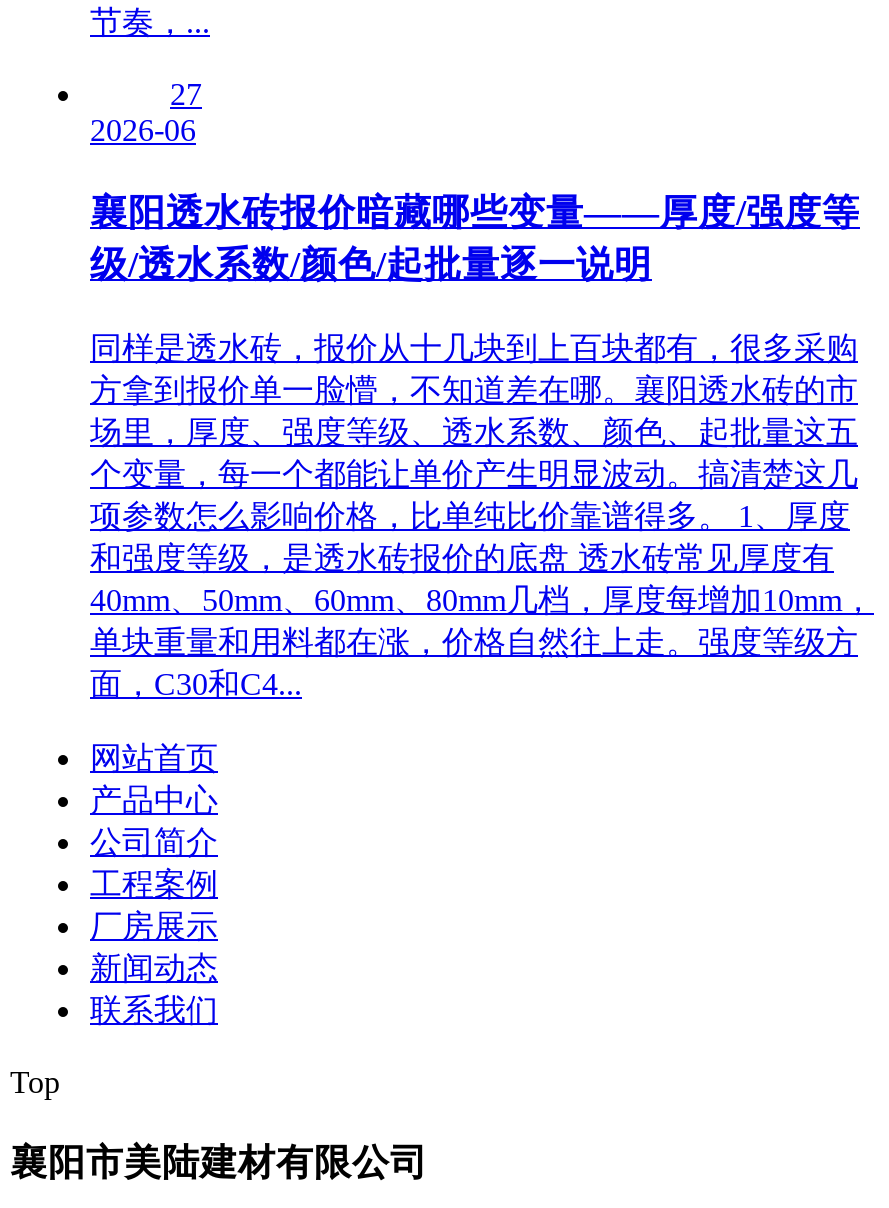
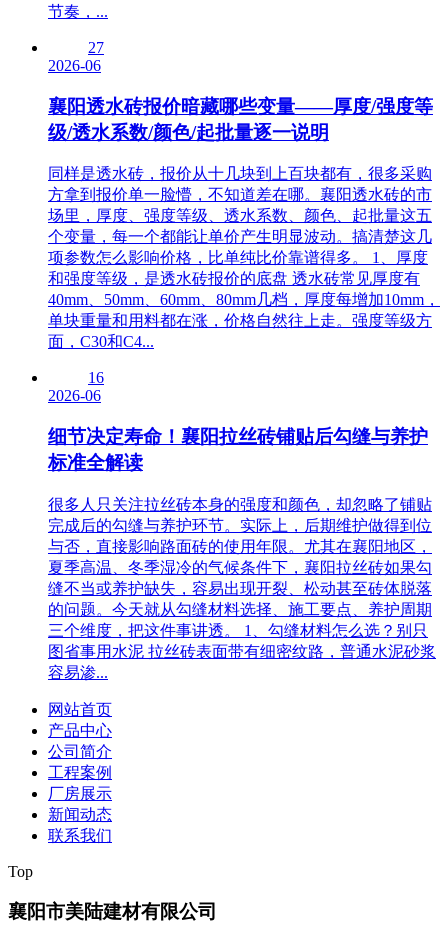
none -> [48,369,436,681] 16 | 2026-06 | 细节决定寿命！襄阳拉丝砖铺贴后勾缝与养护 | 标准全解读 | 很多人只关注拉丝砖本身的强度和颜色，却忽略了铺贴 | 完成后的勾缝与养护环节。实际上，后期维护做得到位 | 与否，直接影响路面砖的使用年限。尤其在襄阳地区， | 夏季高温、冬季湿冷的气候条件下，襄阳拉丝砖如果勾 | 缝不当或养护缺失，容易出现开裂、松动甚至砖体脱落 | 的问题。今天就从勾缝材料选择、施工要点、养护周期 | 三个维度，把这件事讲透。 1、勾缝材料怎么选？别只 | 图省事用水泥 拉丝砖表面带有细密纹路，普通水泥砂浆 | 容易渗...

